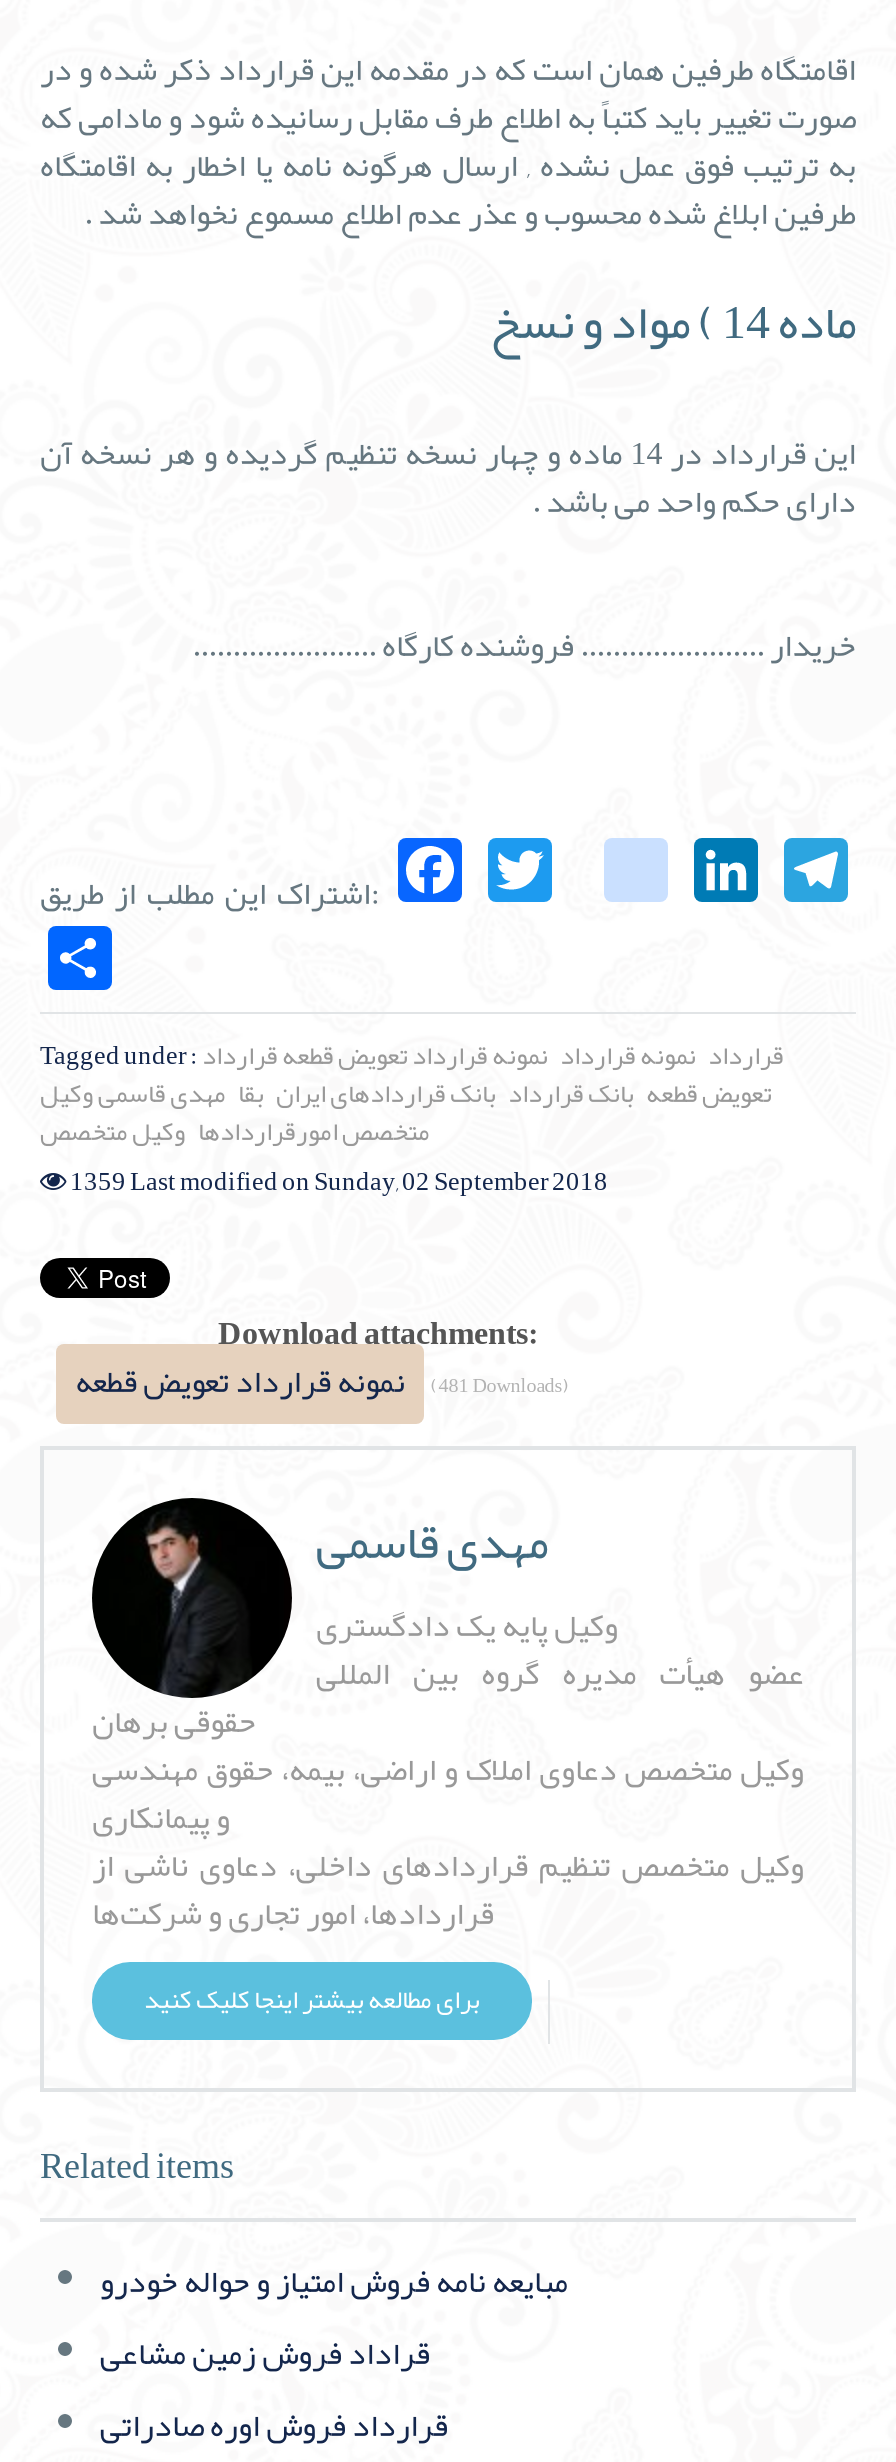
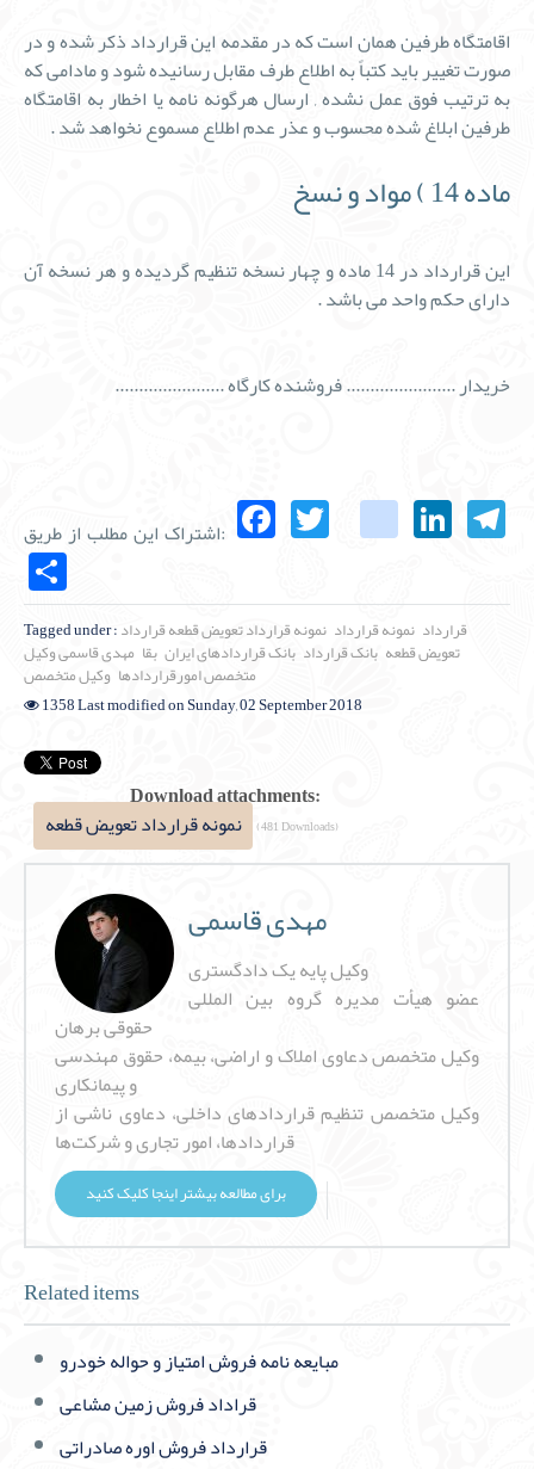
[66,1156,608,1208] 1359Last modified on Sunday, 02 September 2018 -> [39,690,362,721] 1358Last modified on Sunday, 02 September 2018

